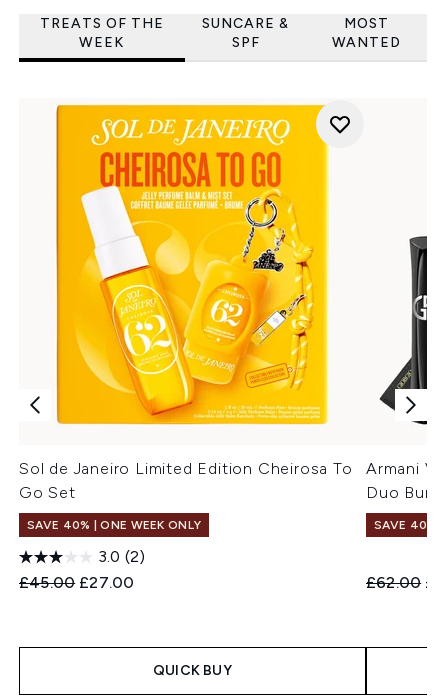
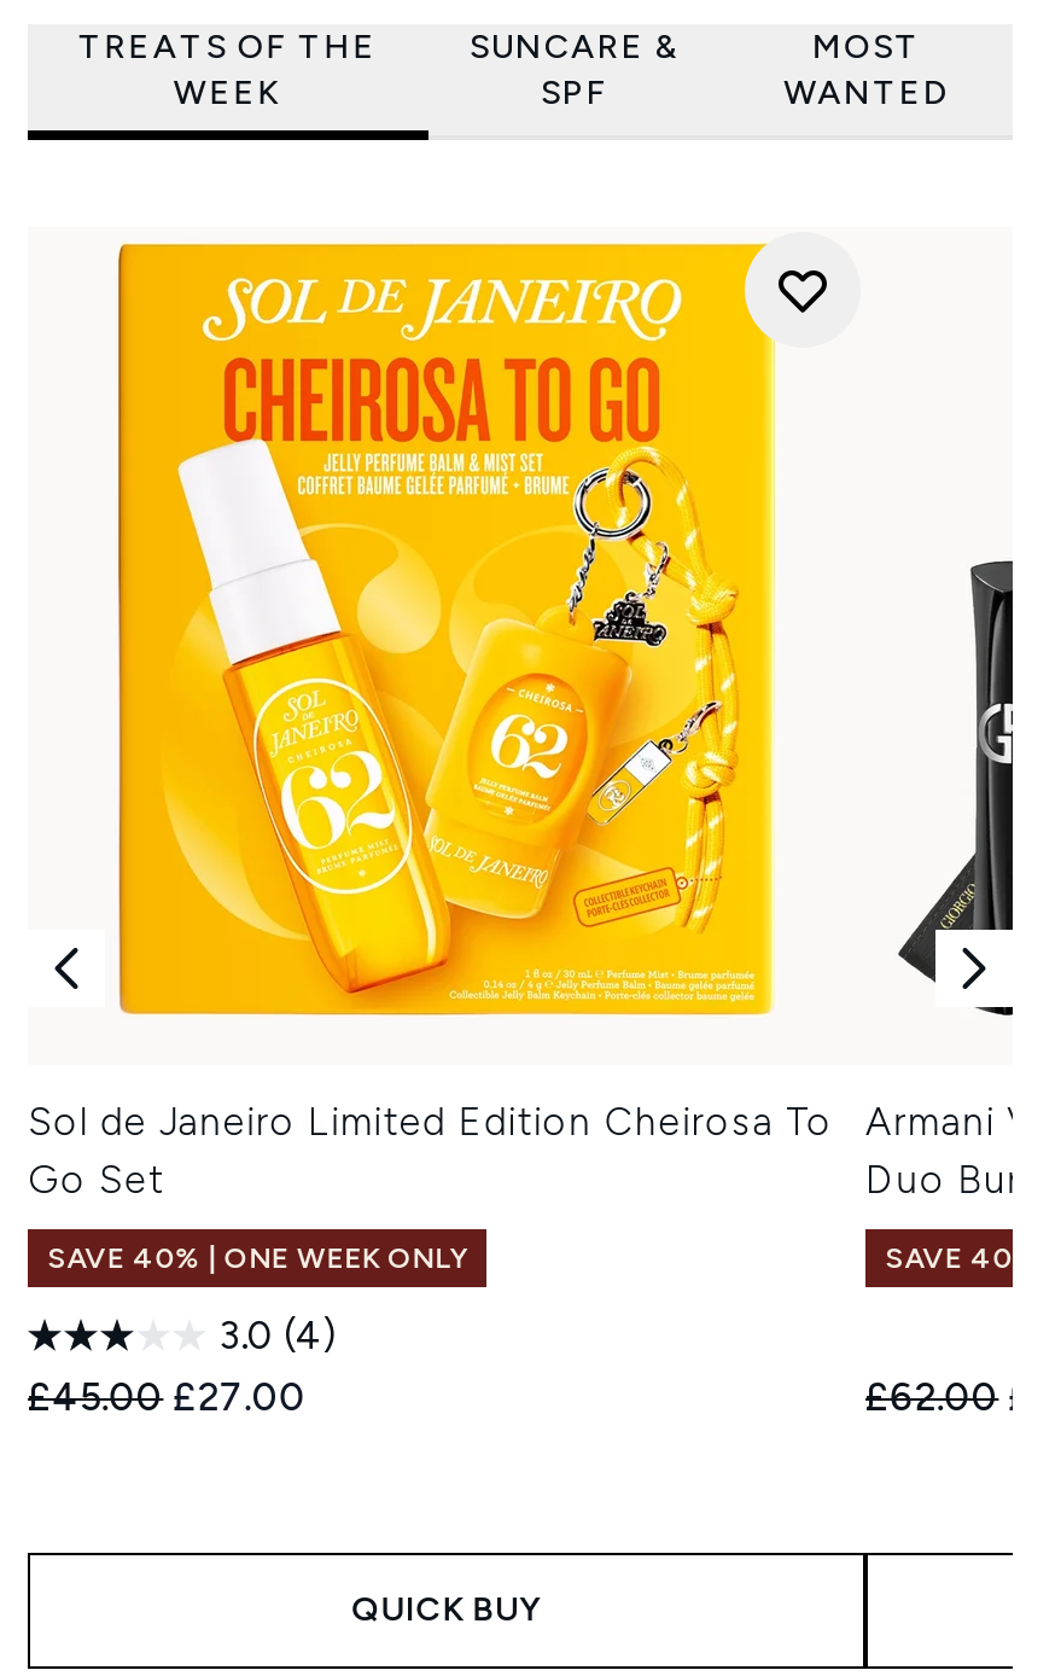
[98,547,145,566] 3.0 (2) -> [218,1312,337,1357] 3.0 (4)

